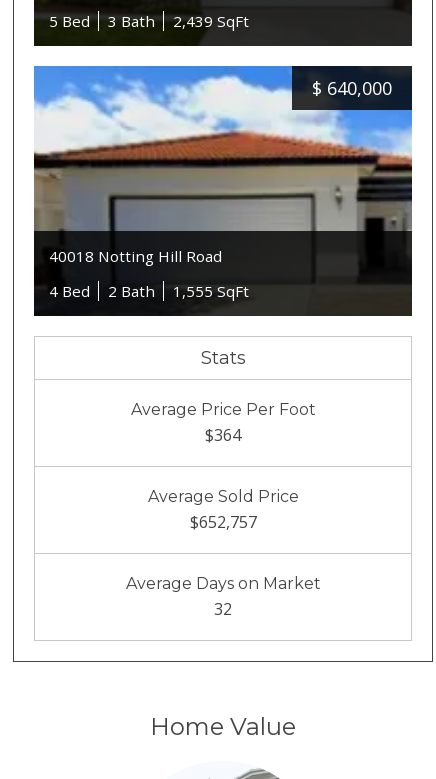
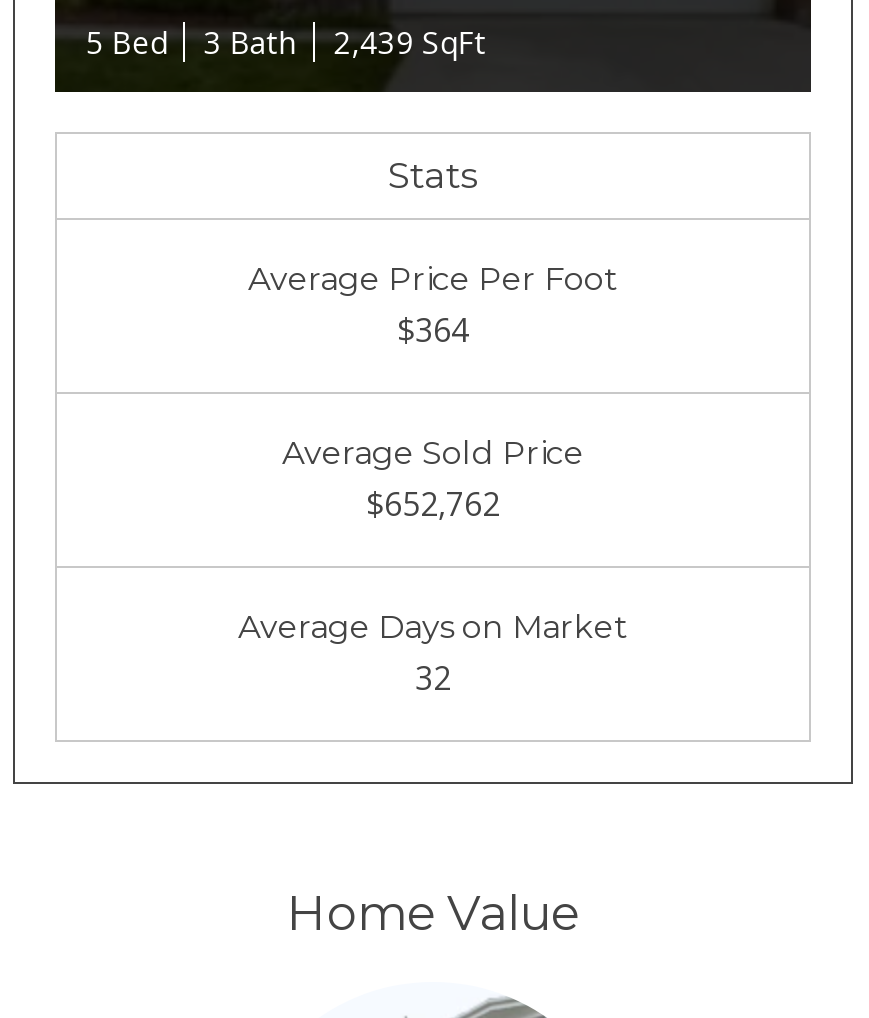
[33,65,413,275] [image] | $ 640,000 -> none
[49,246,249,301] 40018 Notting Hill Road | 4 Bed | 2 Bath | 1,555 SqFt -> none
[189,511,256,533] $652,757 -> [366,482,500,526] $652,762

